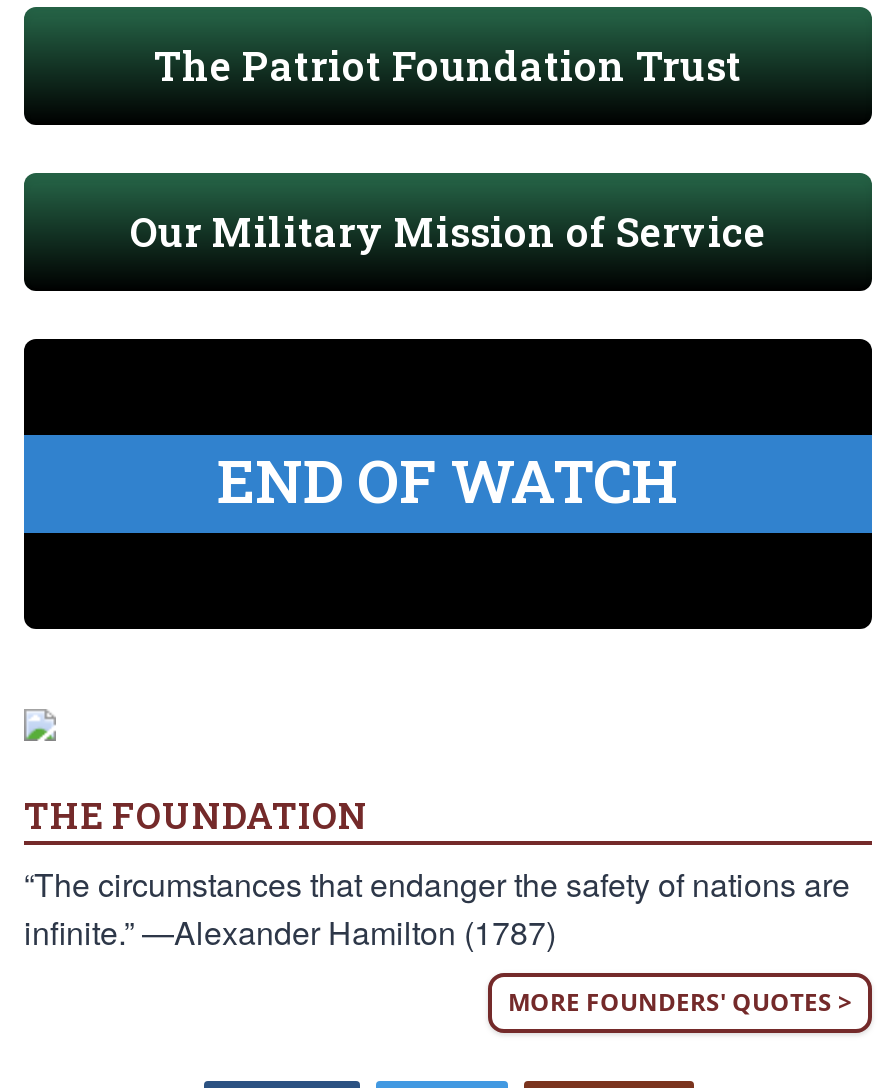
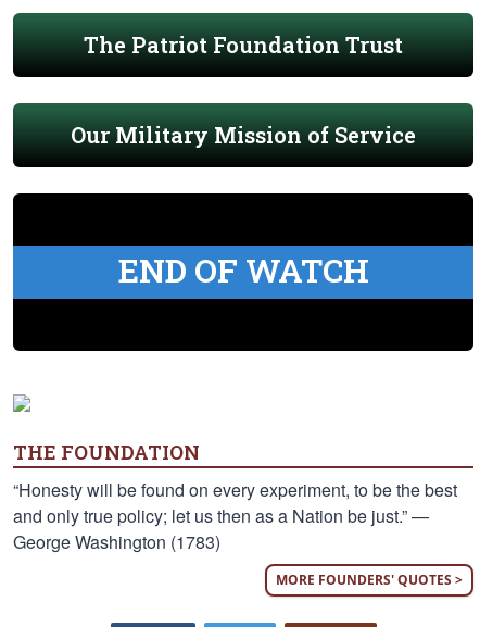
[24,861,850,955] “The circumstances that endanger the safety of nations are | infinite.” —Alexander Hamilton (1787) -> [13,477,457,554] “Honesty will be found on every experiment, to be the best | and only true policy; let us then as a Nation be just.” — | George Washington (1783)

